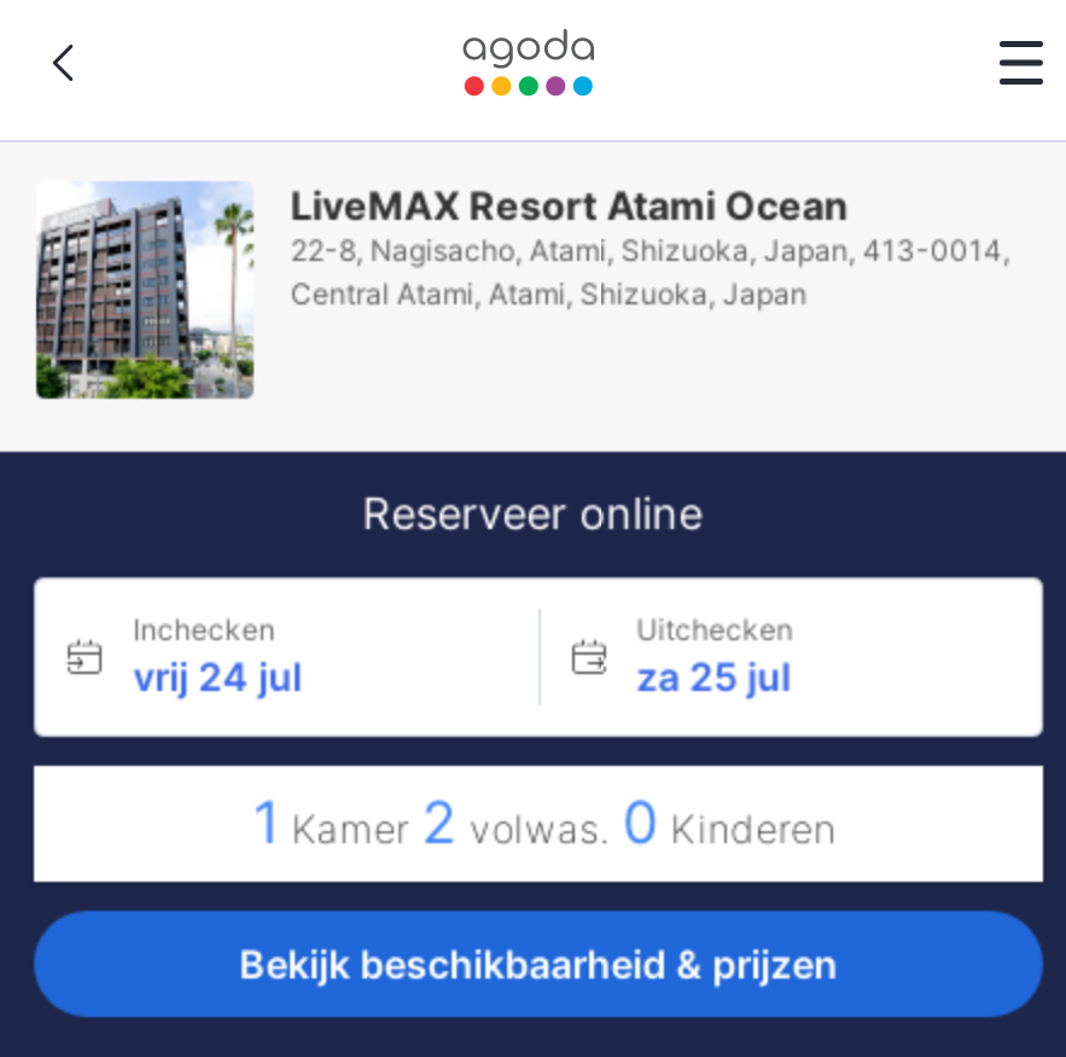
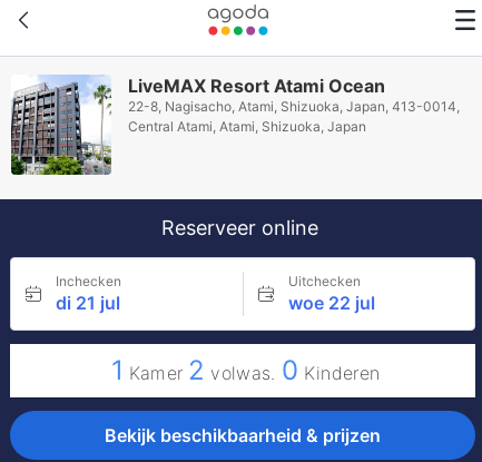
[133,652,302,701] vrij 24 jul -> [56,292,120,314] di 21 jul
[636,652,791,701] za 25 jul -> [288,292,375,314] woe 22 jul

